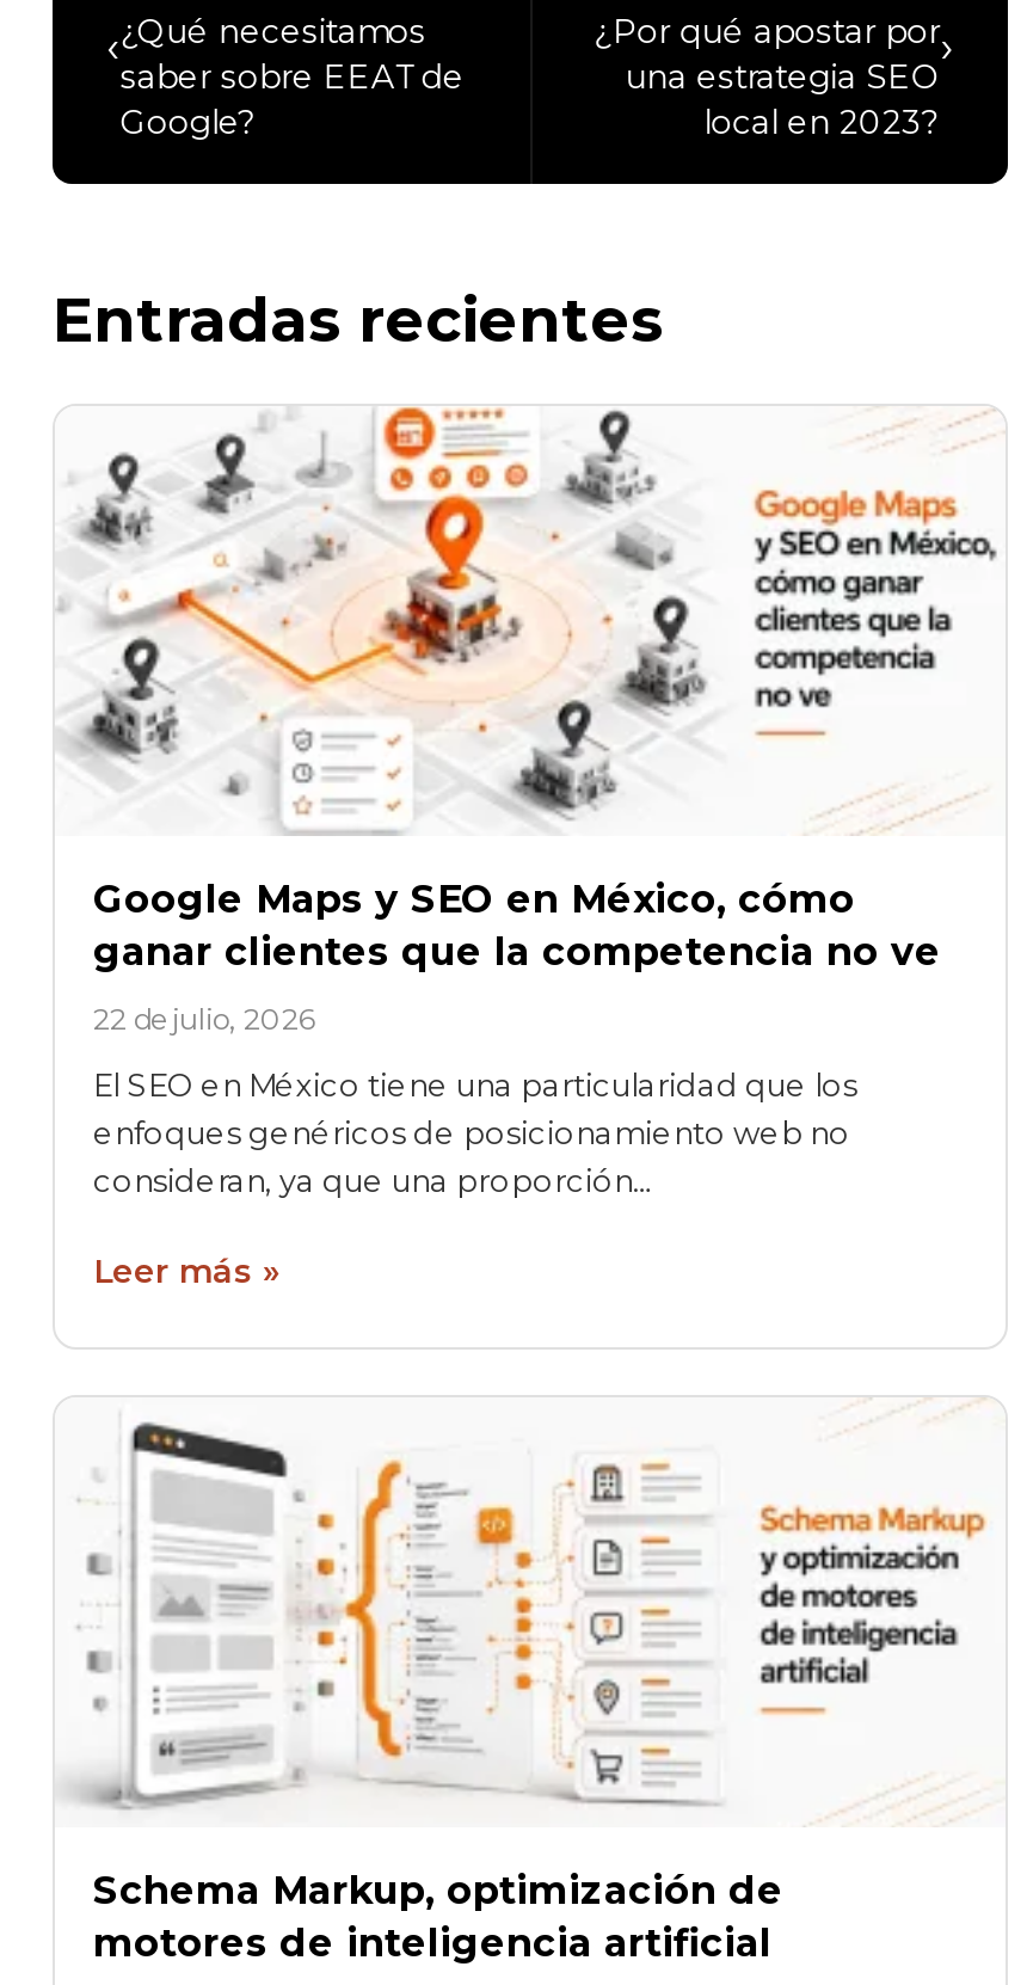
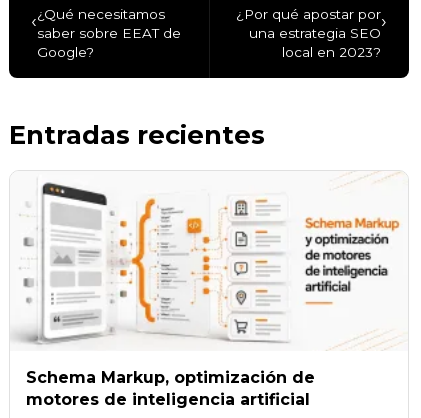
[60,404,941,1291] [image] | Google Maps y SEO en México, cómo | ganar clientes que la competencia no ve | 22 de julio, 2026 | El SEO en México tiene una particularidad que los | enfoques genéricos de posicionamiento web no | consideran, ya que una proporción… | Leer más » -> none
[752,487,998,738] [image] -> none

